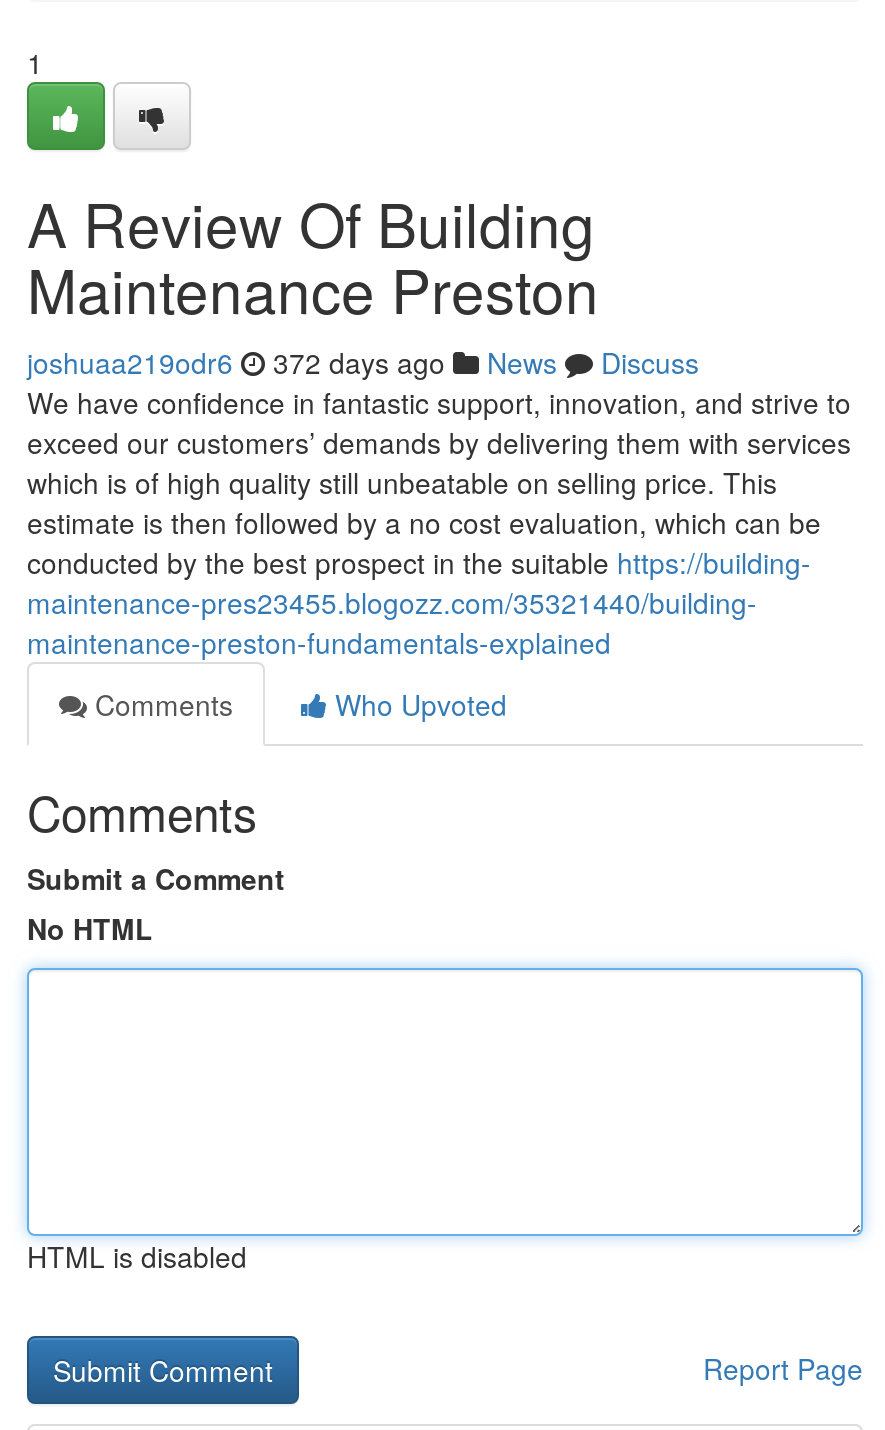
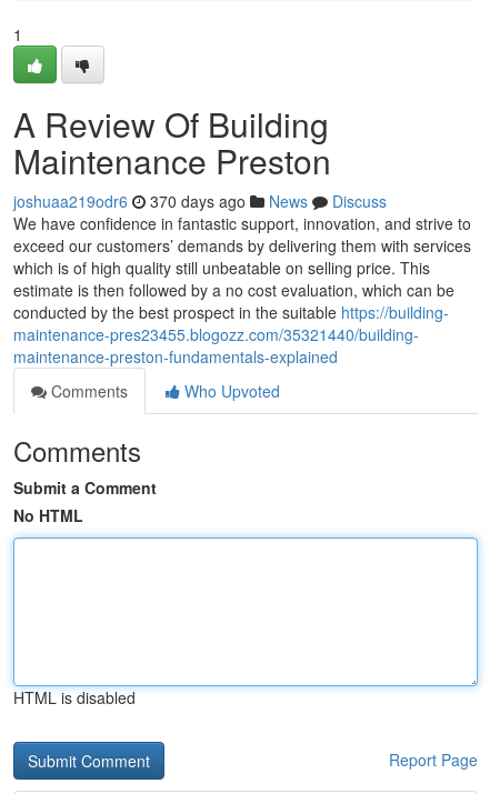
[27,342,699,382] joshuaa219odr6 372 days ago News Discuss -> [13,190,387,212] joshuaa219odr6 370 days ago News Discuss

